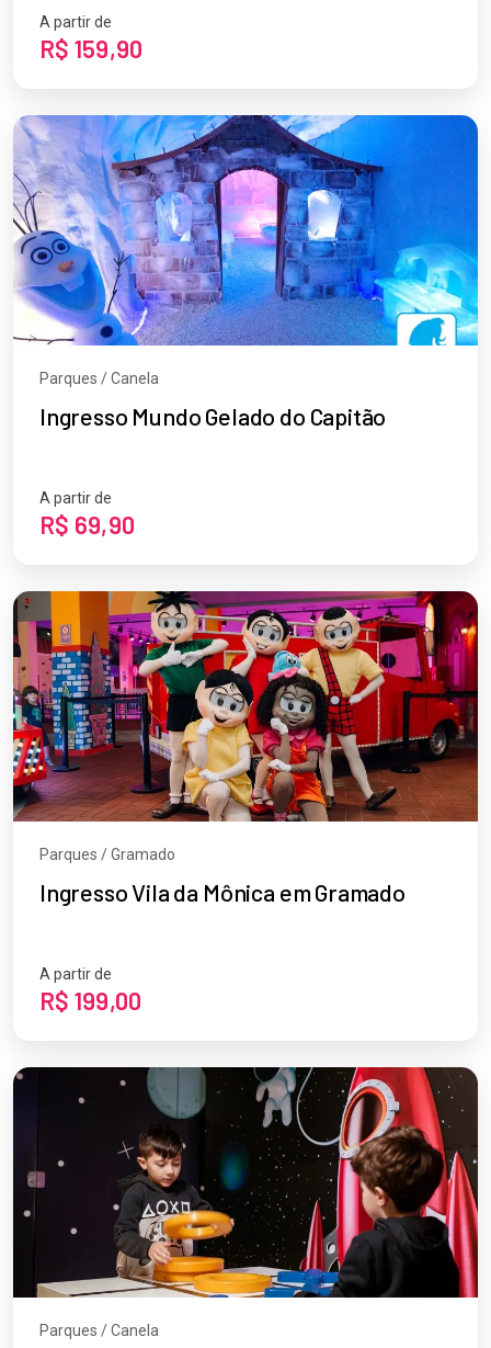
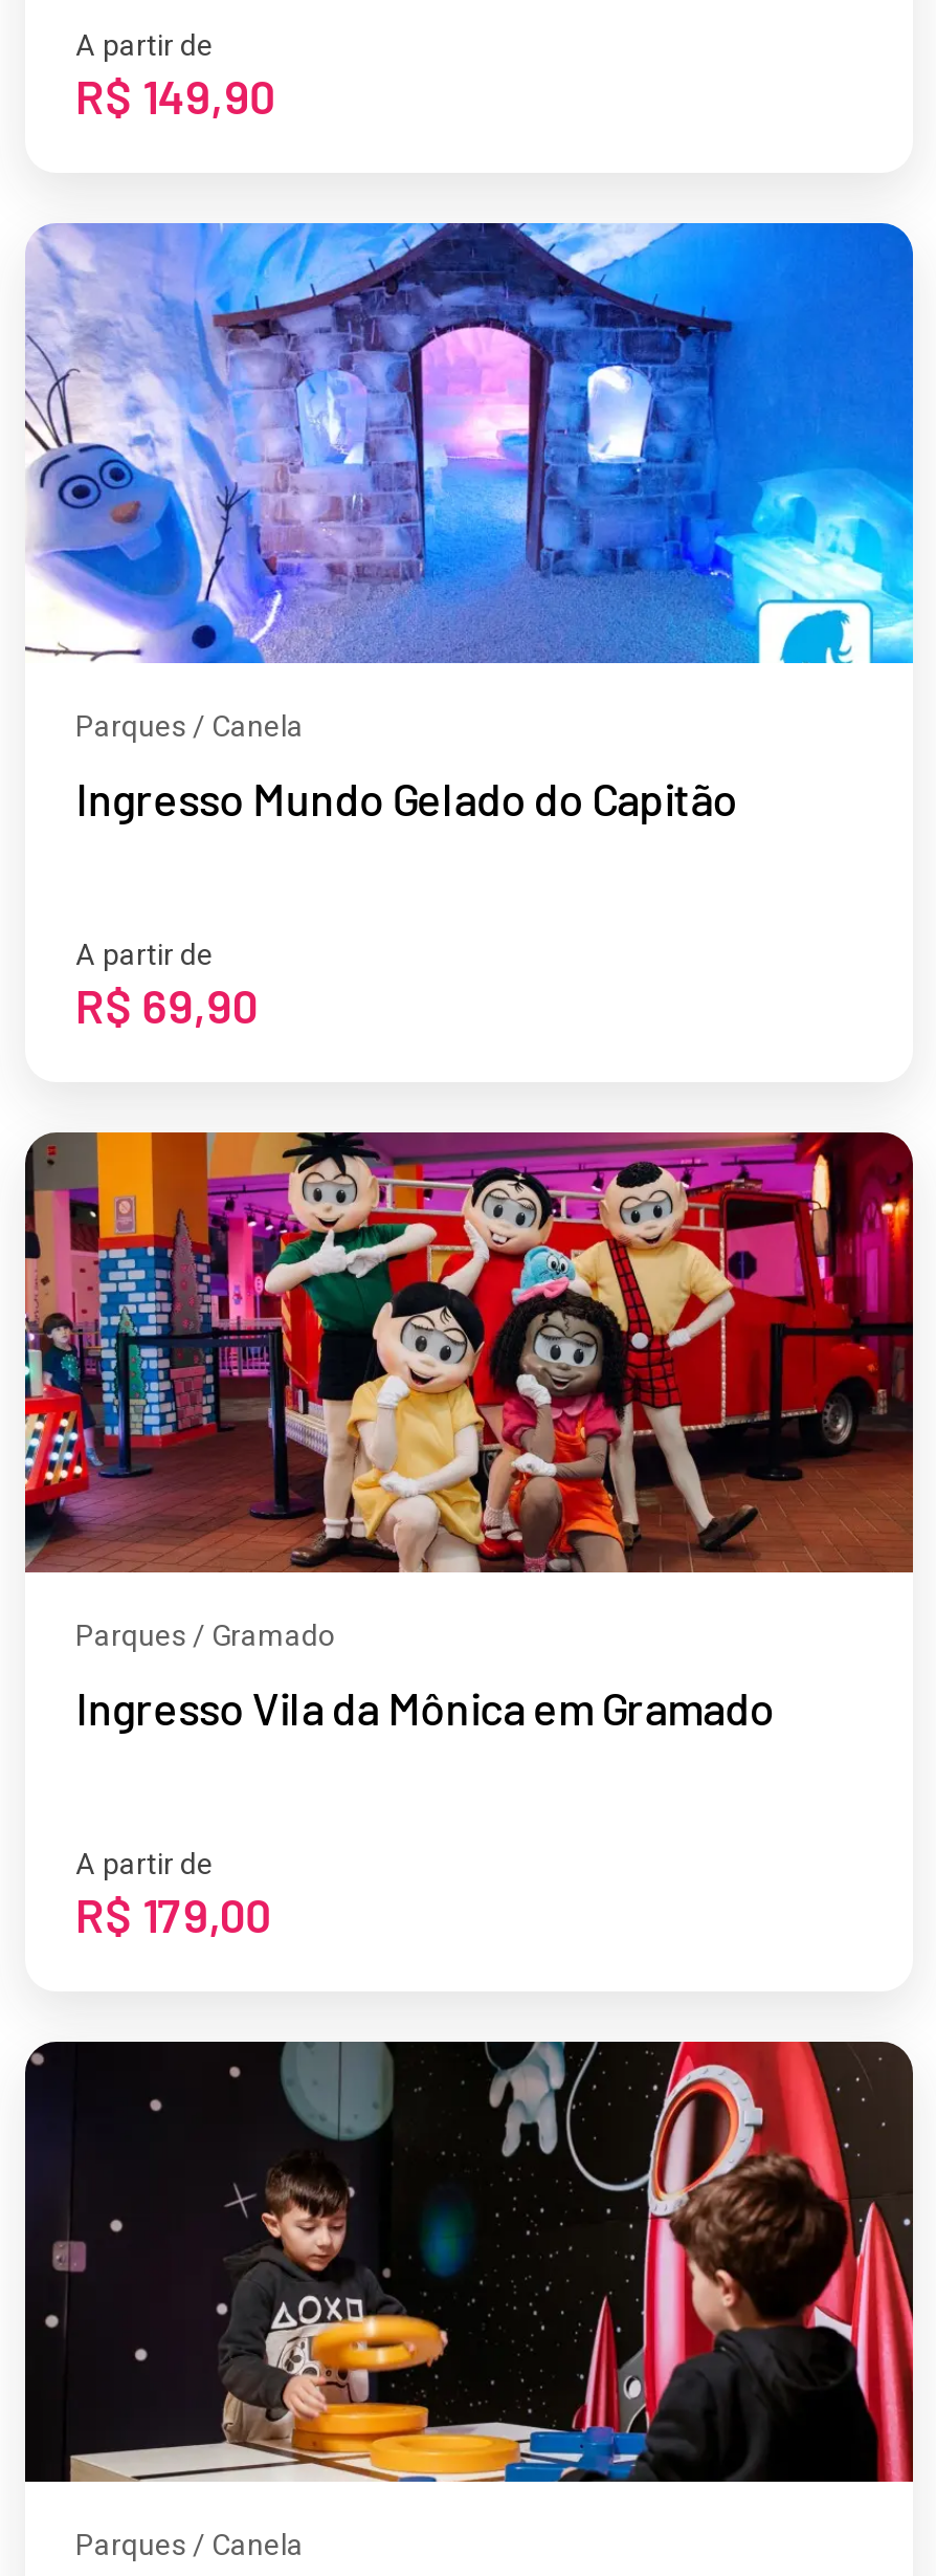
[39,34,143,63] R$ 159,90 -> [75,68,275,123] R$ 149,90
[39,986,142,1015] R$ 199,00 -> [75,1887,271,1941] R$ 179,00

